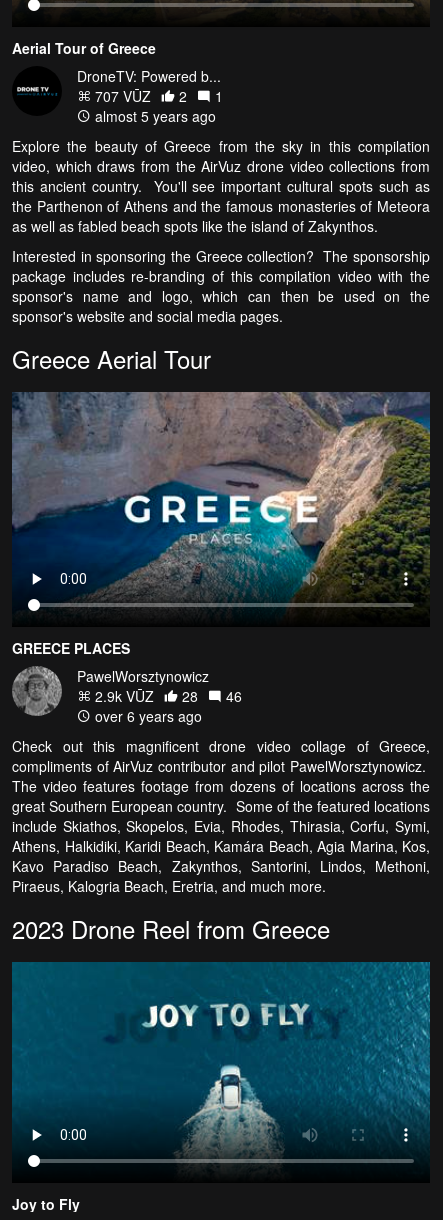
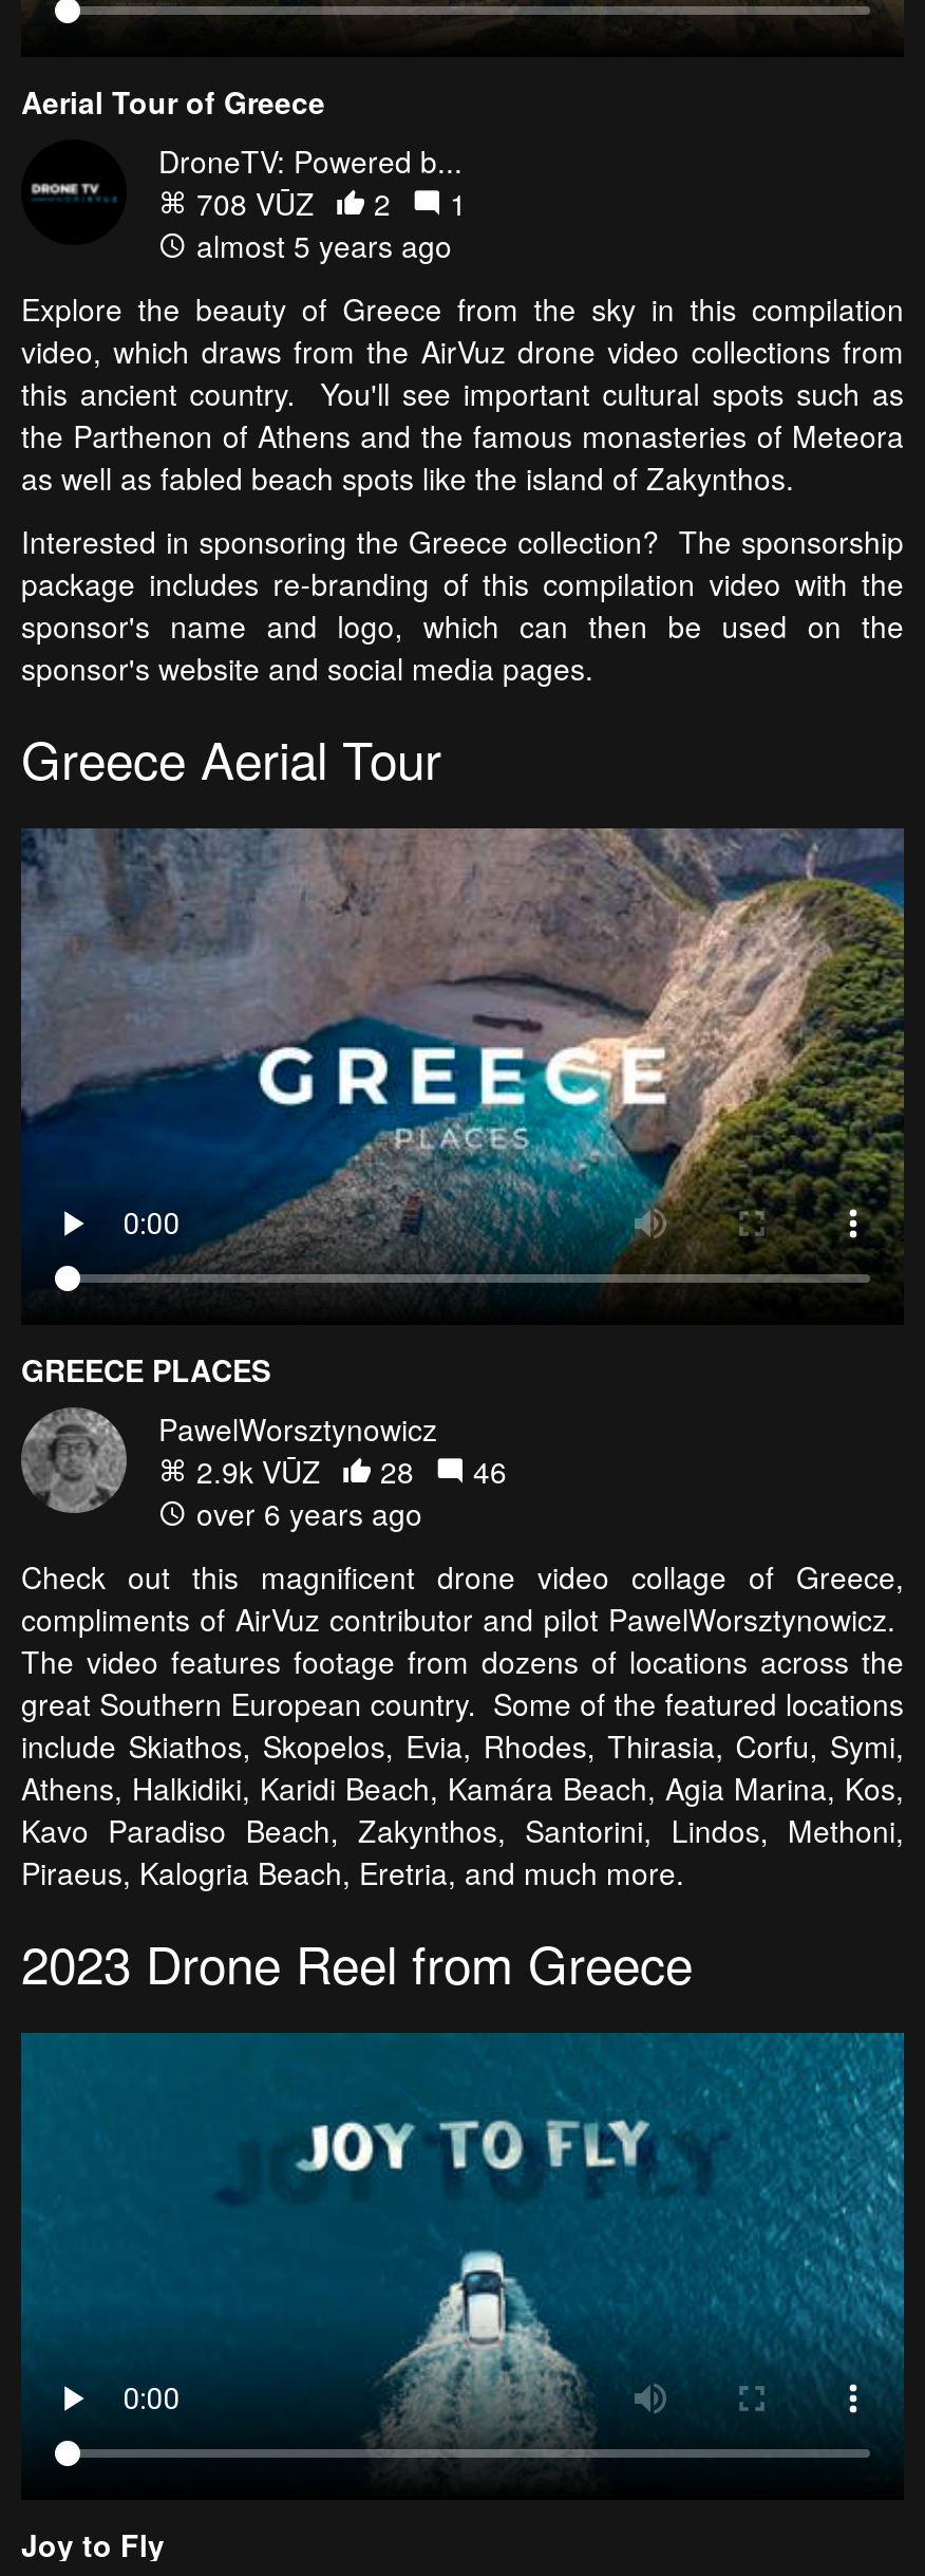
[91,86,223,106] 707 VŪZ 2 1 -> [188,181,467,224] 708 VŪZ 2 1

